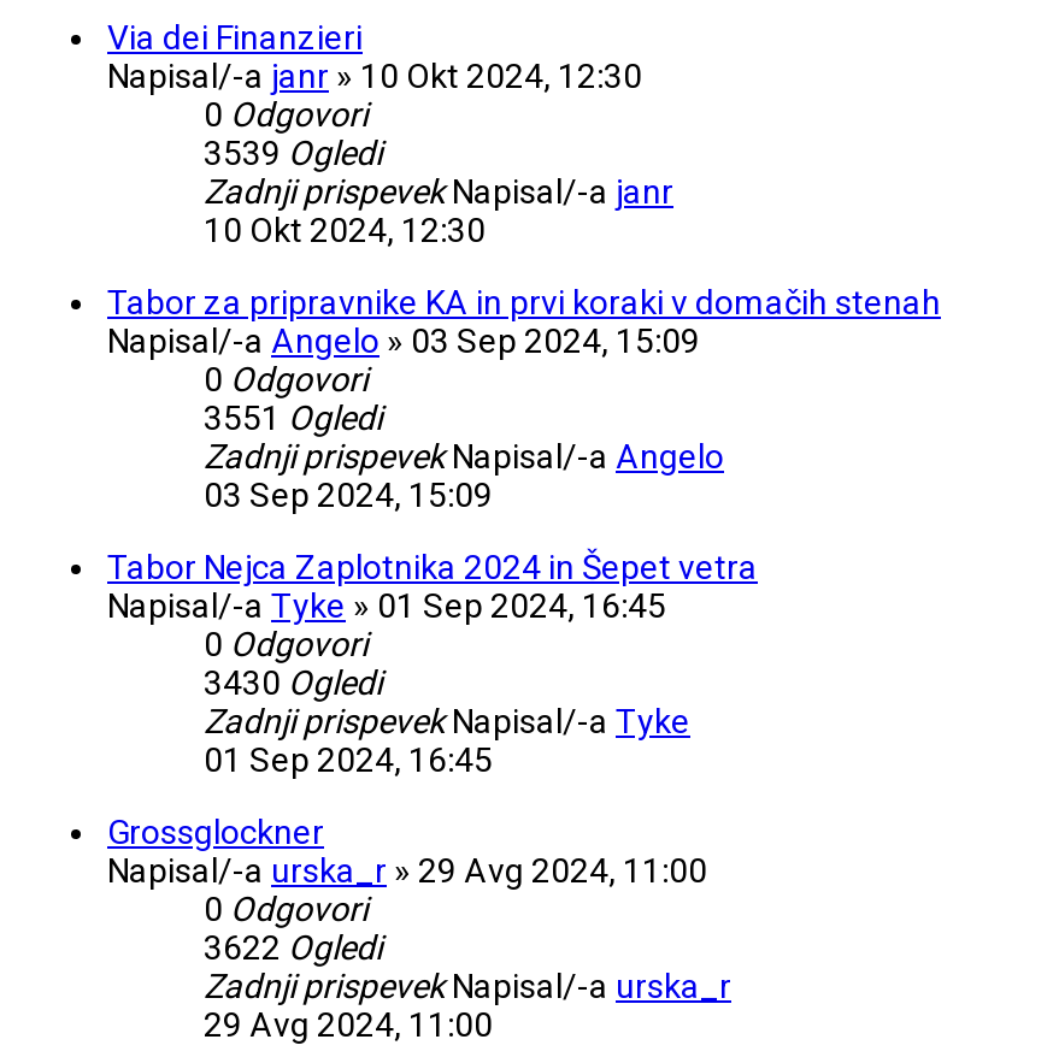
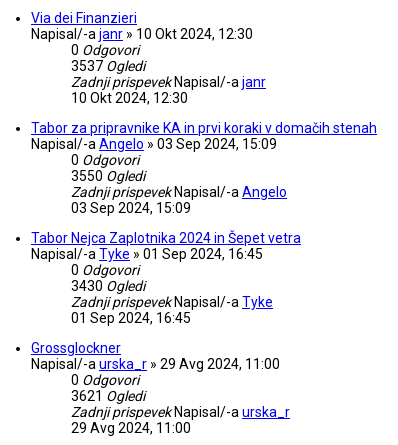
[204,134,382,172] 3539Ogledi -> [71,58,145,74] 3537Ogledi
[204,398,382,437] 3551Ogledi -> [71,168,145,184] 3550Ogledi
[204,928,382,967] 3622Ogledi -> [71,388,145,404] 3621Ogledi

